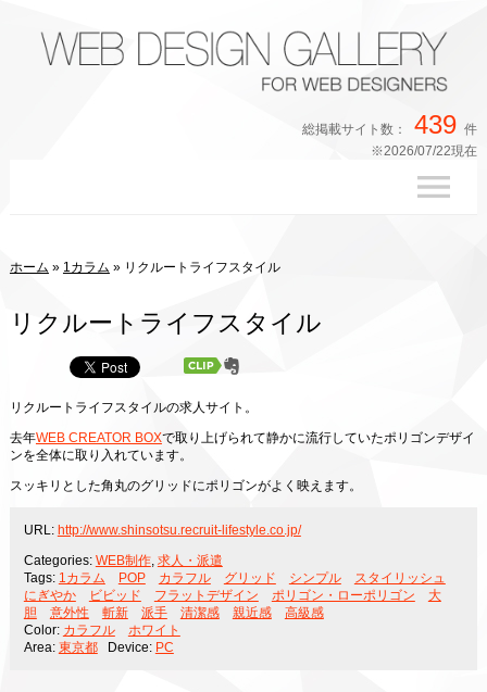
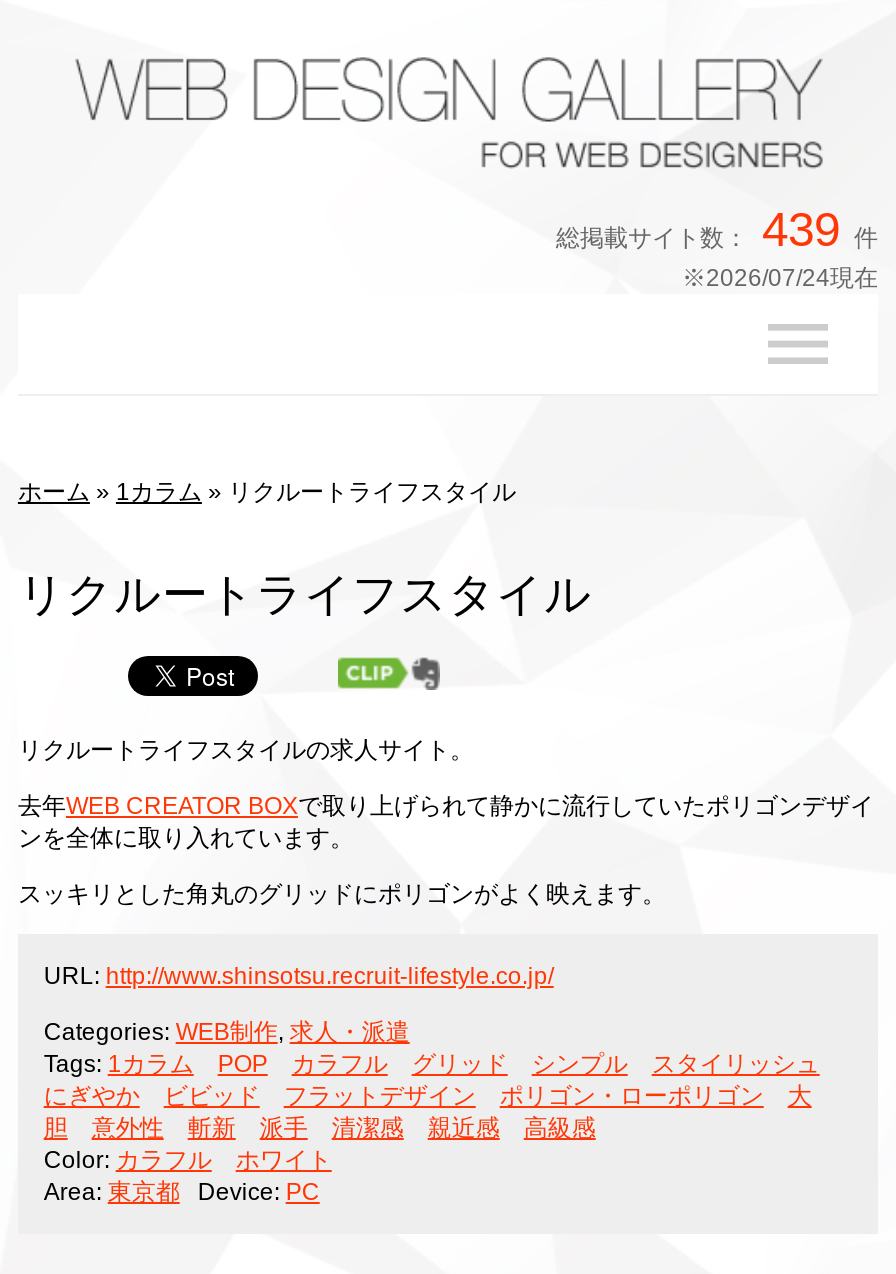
[371,143,477,158] ※2026/07/22現在 -> [682,264,878,292] ※2026/07/24現在

